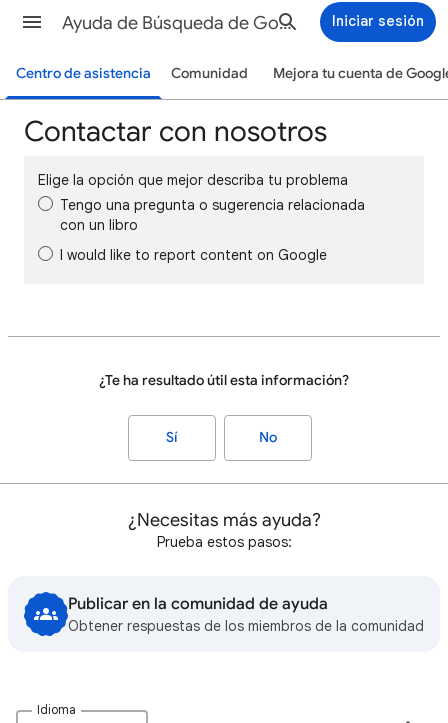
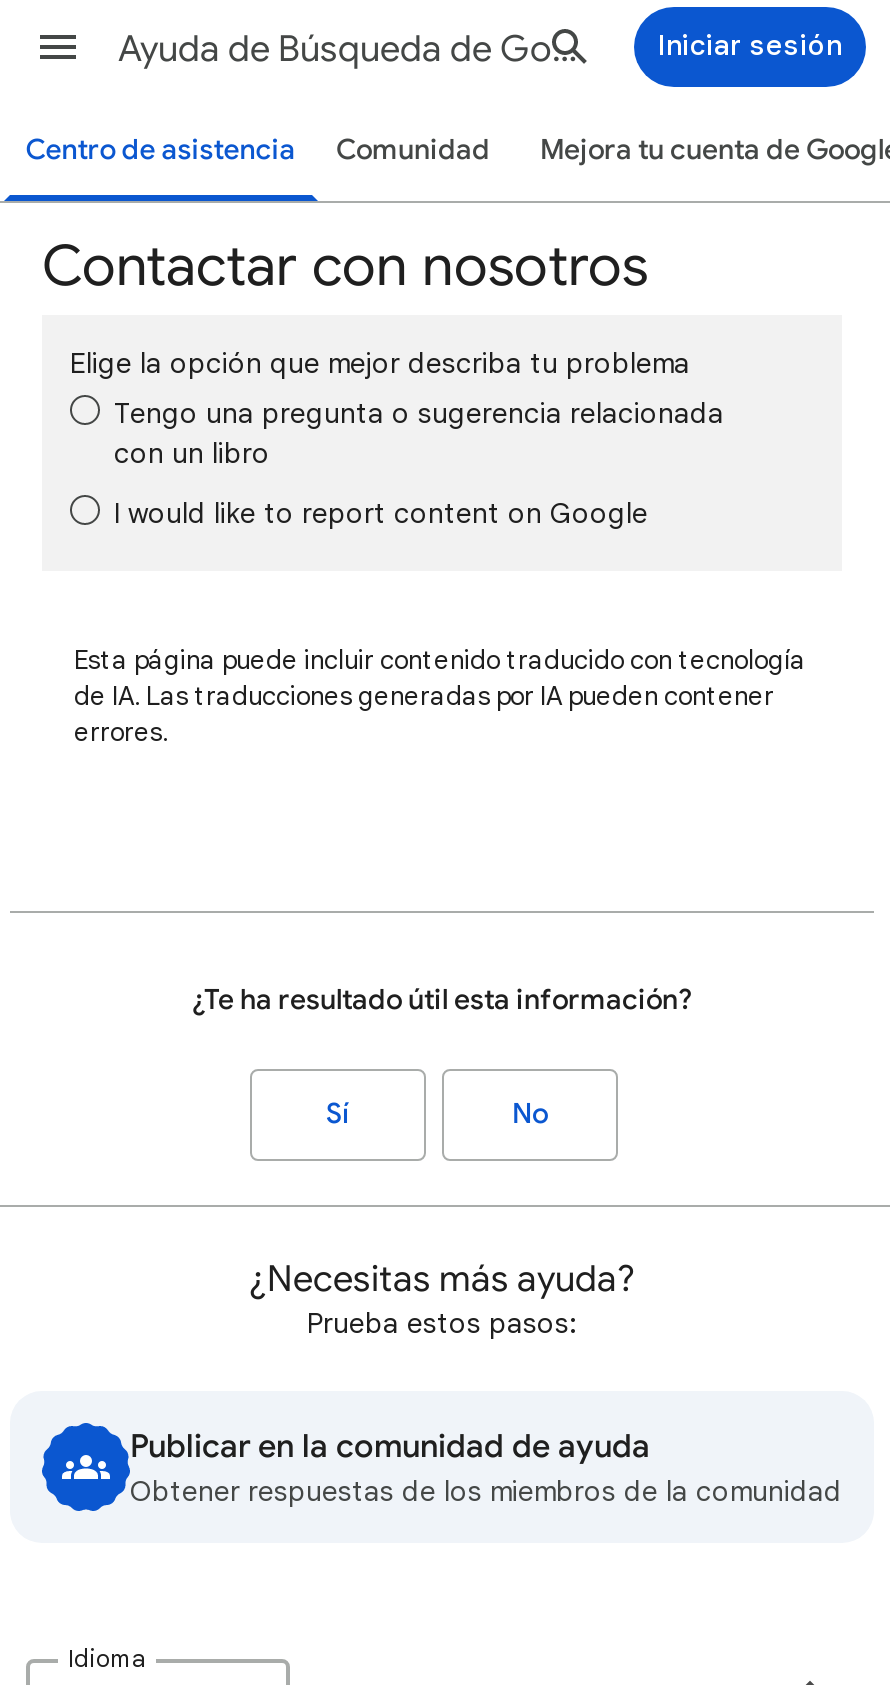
none -> [74,643,806,749] Esta página puede incluir contenido traducido con tecnología | de IA. Las traducciones generadas por IA pueden contener | errores.

